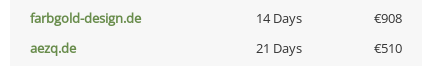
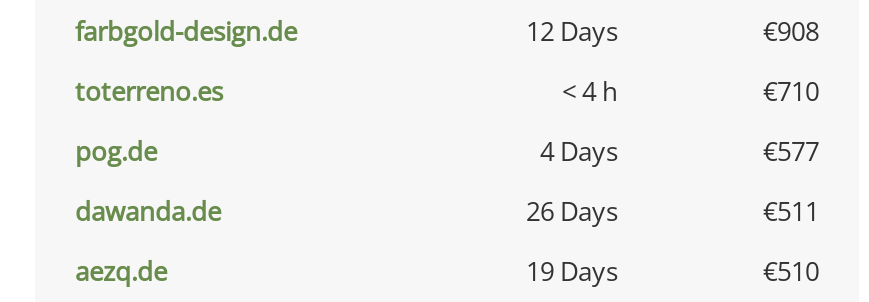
[255,9,301,27] 14 Days -> [526,13,618,49] 12 Days
none -> [75,73,819,229] toterreno.es | < 4 h | €710 | pog.de | 4 Days | €577 | dawanda.de | 26 Days | €511
[255,39,301,57] 21 Days -> [526,253,618,289] 19 Days

